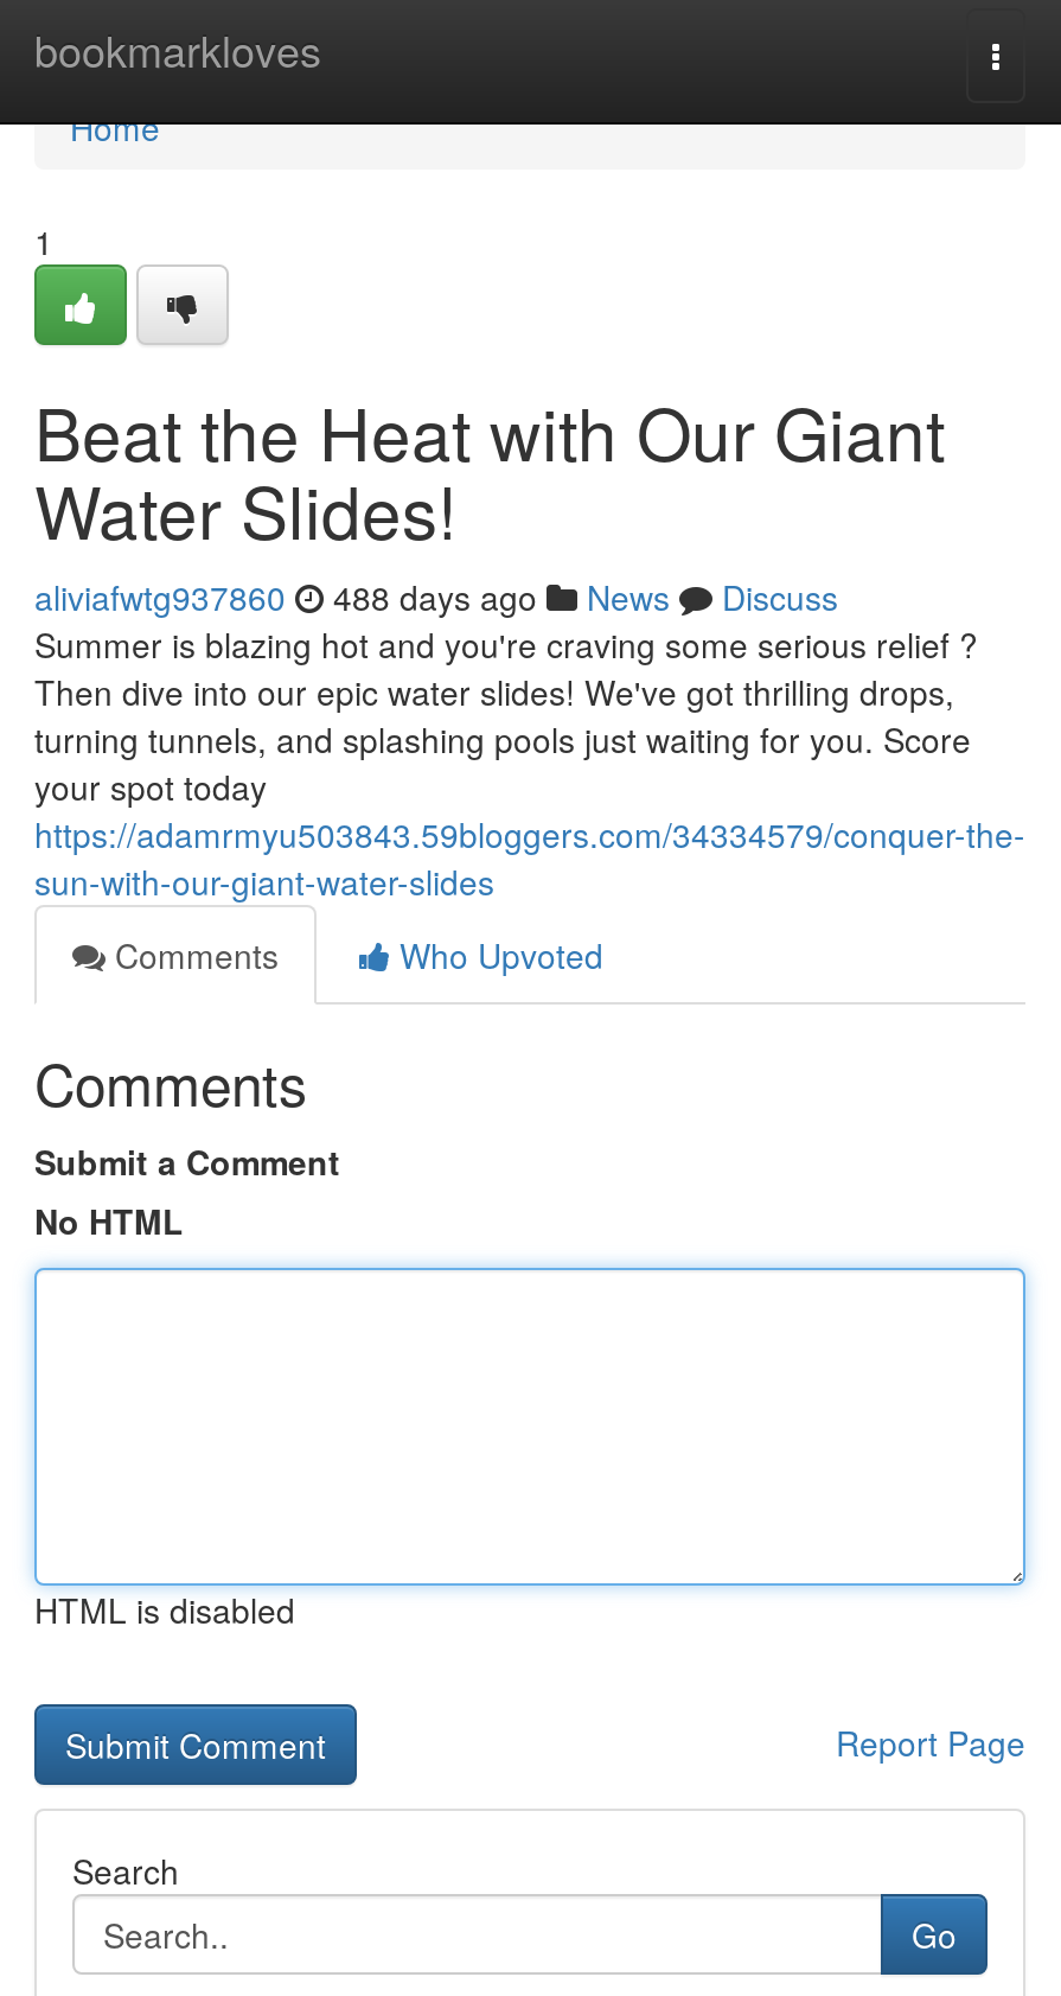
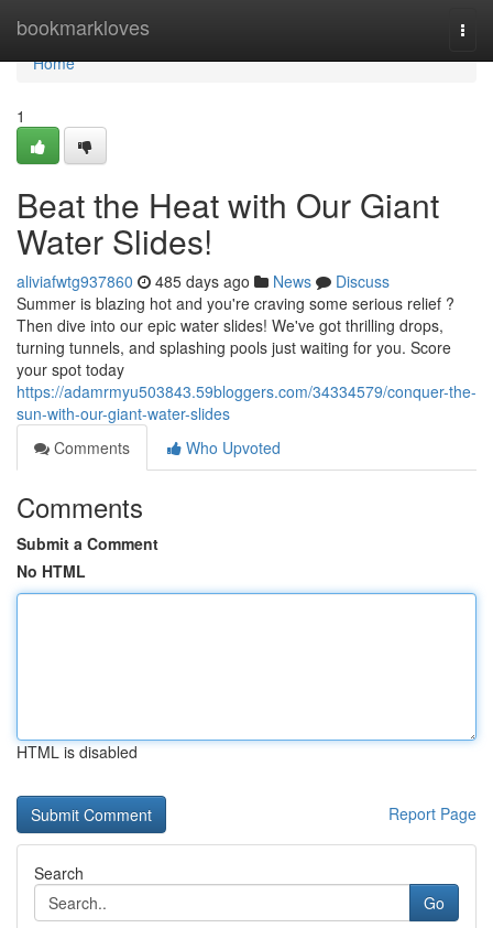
[34,573,838,620] aliviafwtg937860 488 days ago News Discuss -> [17,270,390,292] aliviafwtg937860 485 days ago News Discuss

